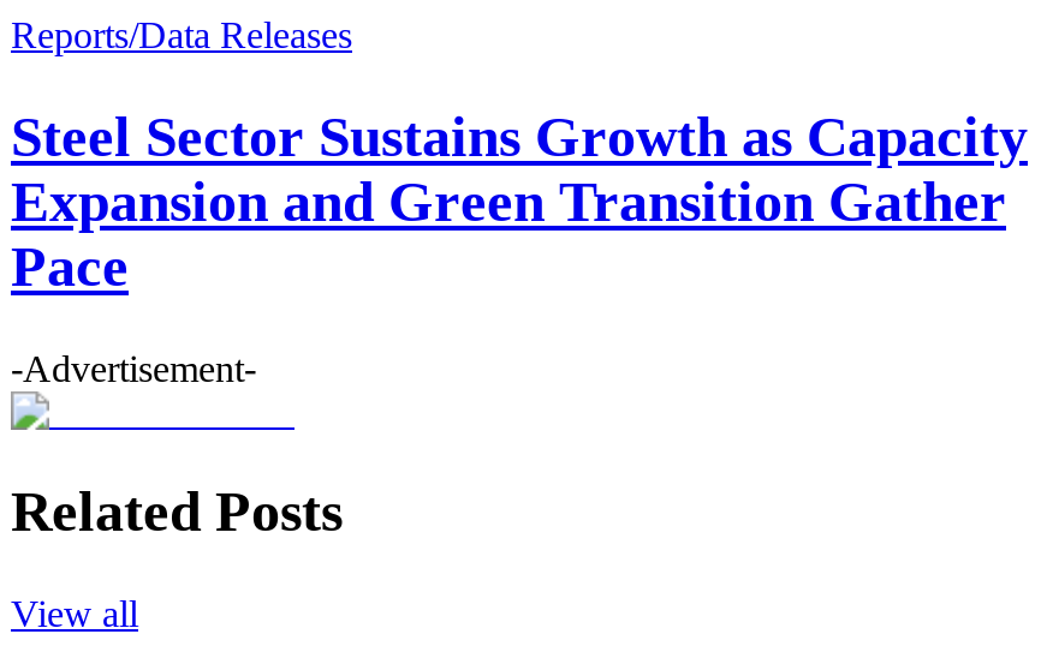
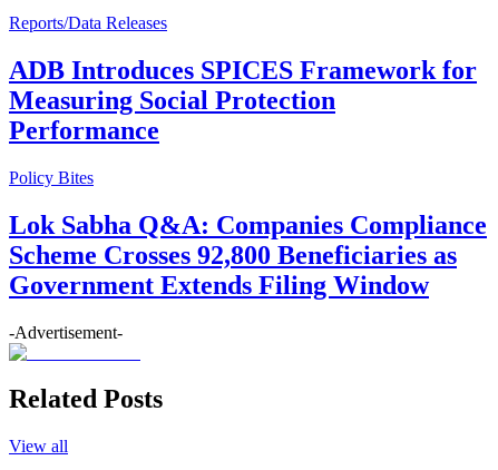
[11,105,1028,297] Steel Sector Sustains Growth as Capacity | Expansion and Green Transition Gather | Pace -> [9,55,487,299] ADB Introduces SPICES Framework for | Measuring Social Protection | Performance | Policy Bites | Lok Sabha Q&A: Companies Compliance | Scheme Crosses 92,800 Beneficiaries as | Government Extends Filing Window

